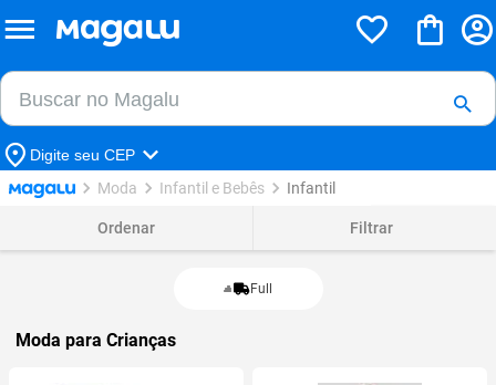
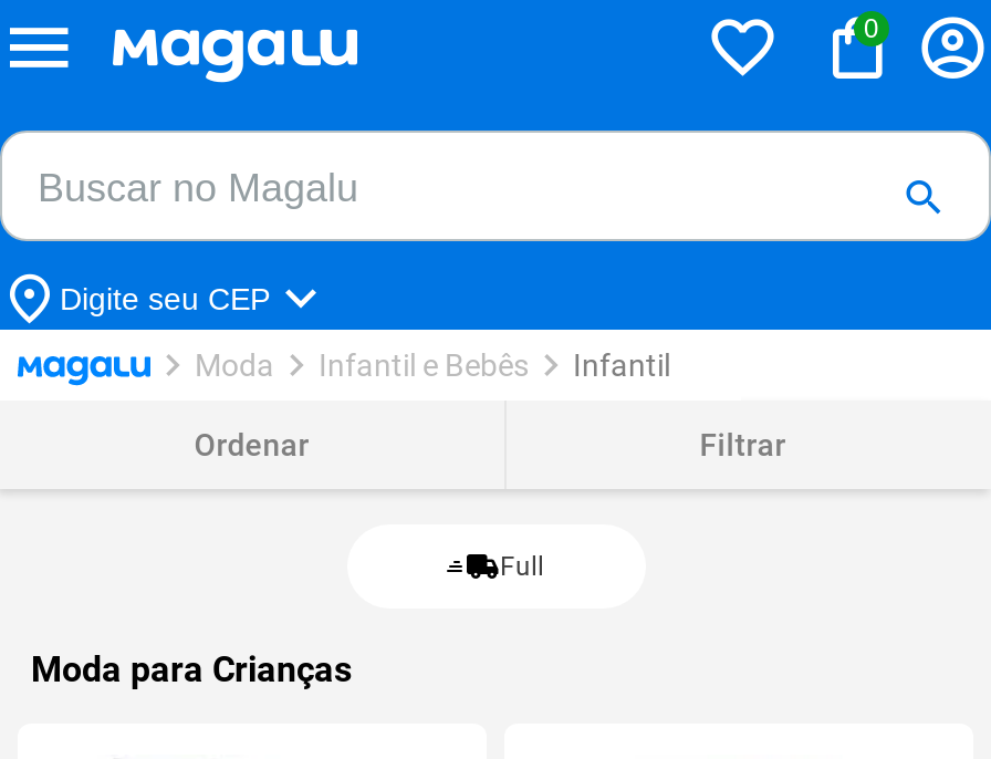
none -> [864,13,879,44] 0

